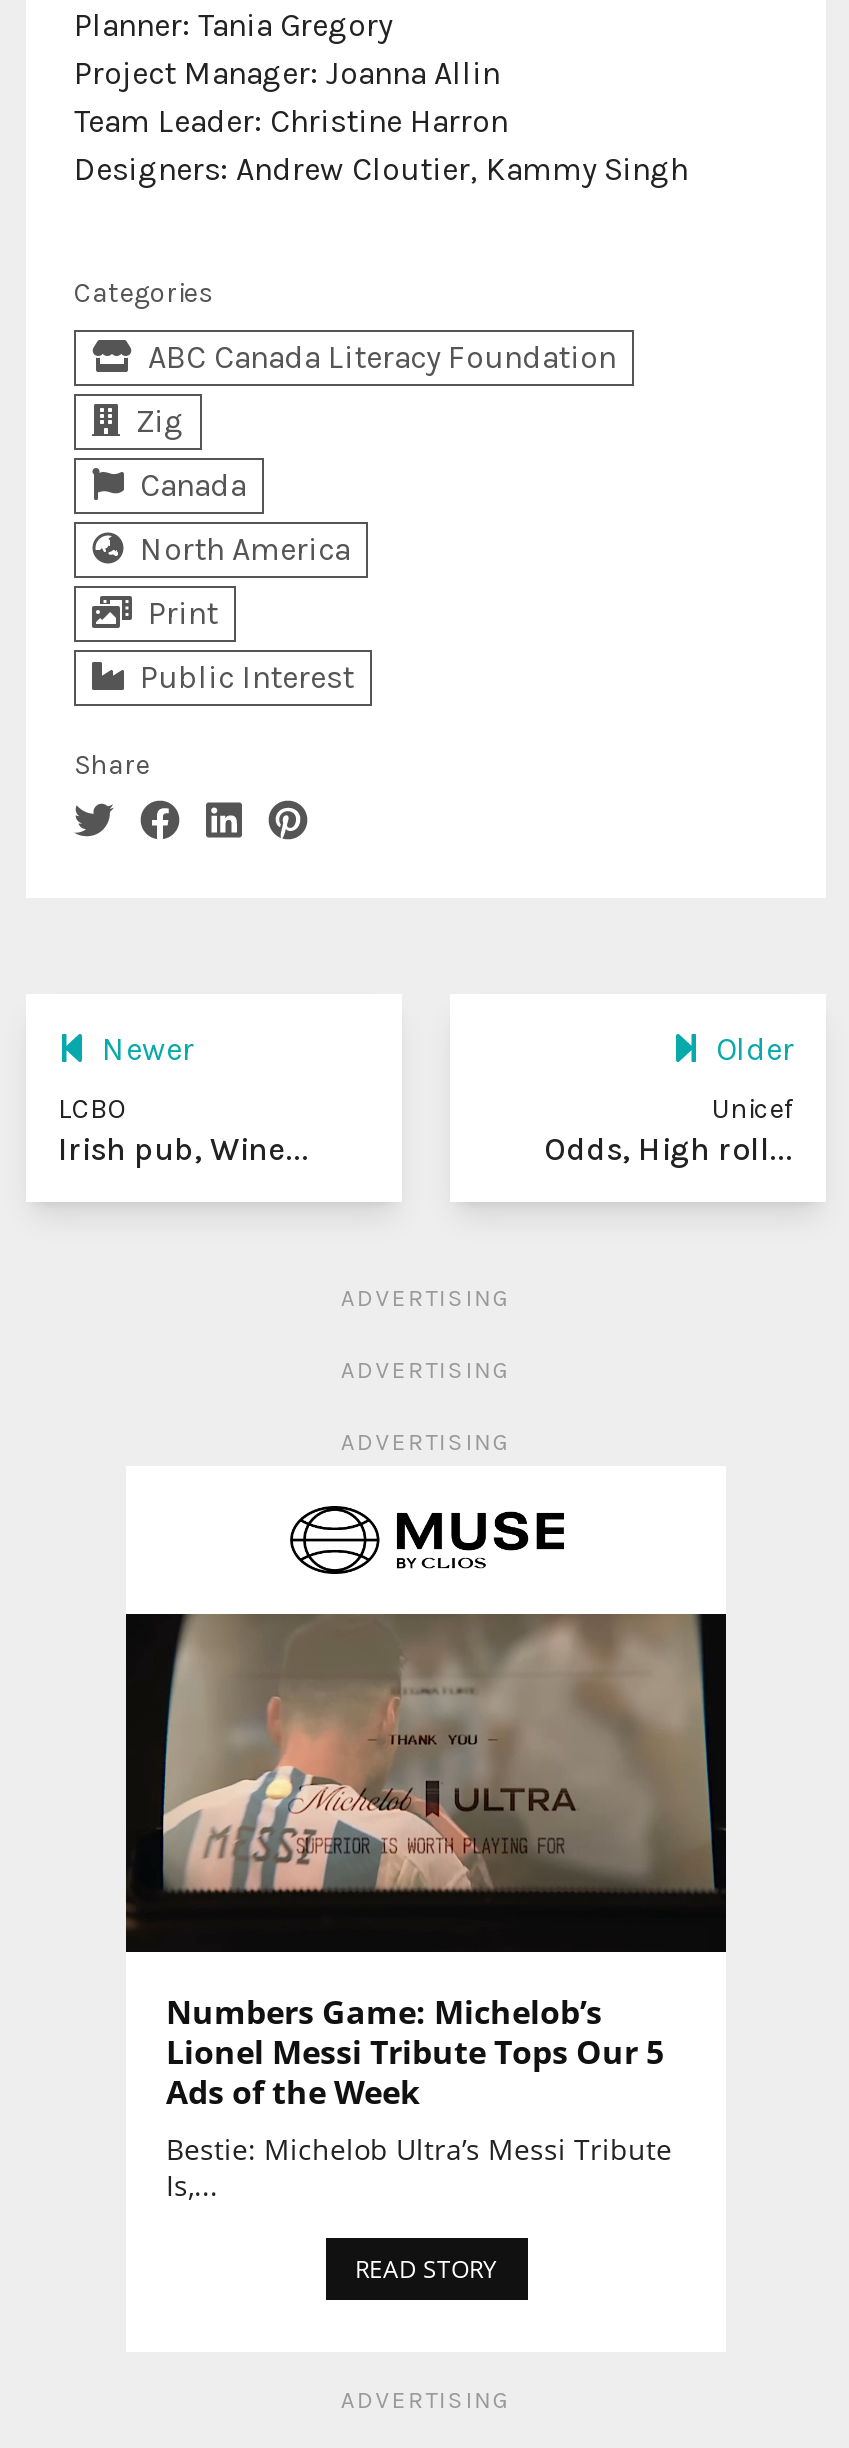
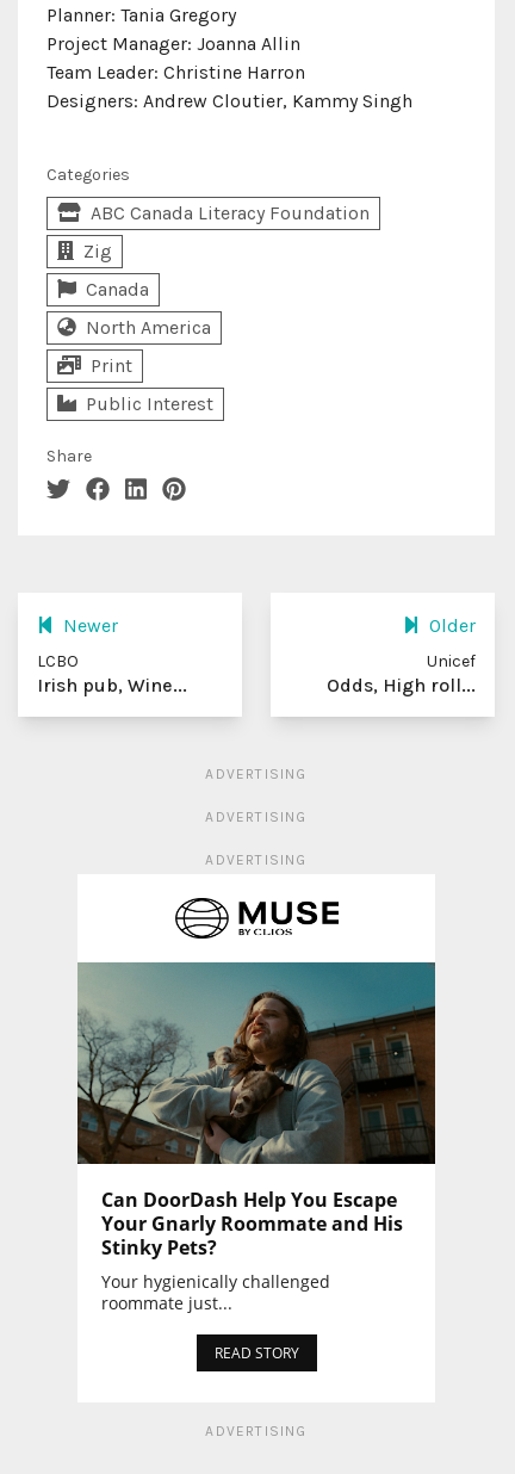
[126,1612,728,2204] [image] | Numbers Game: Michelob’s | Lionel Messi Tribute Tops Our 5 | Ads of the Week | Bestie: Michelob Ultra’s Messi Tribute | Is,... -> [77,961,436,1314] [image] | Can DoorDash Help You Escape | Your Gnarly Roommate and His | Stinky Pets? | Your hygienically challenged | roommate just...

